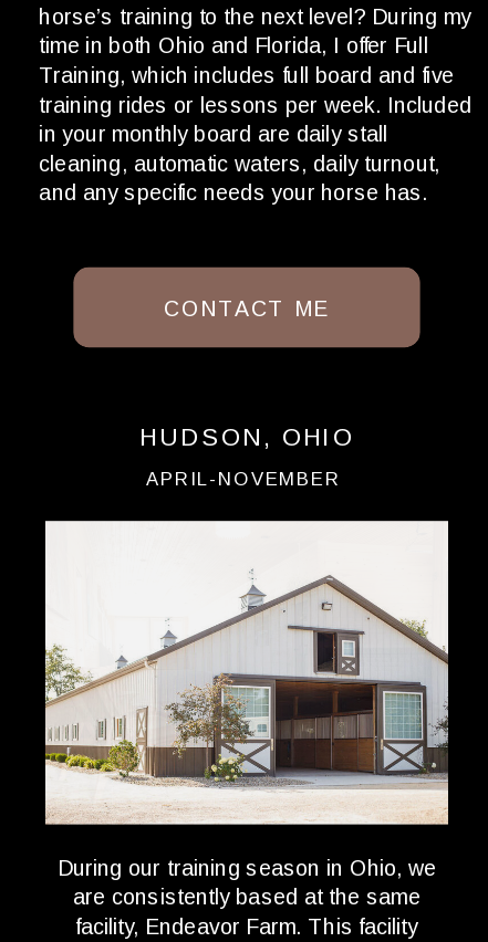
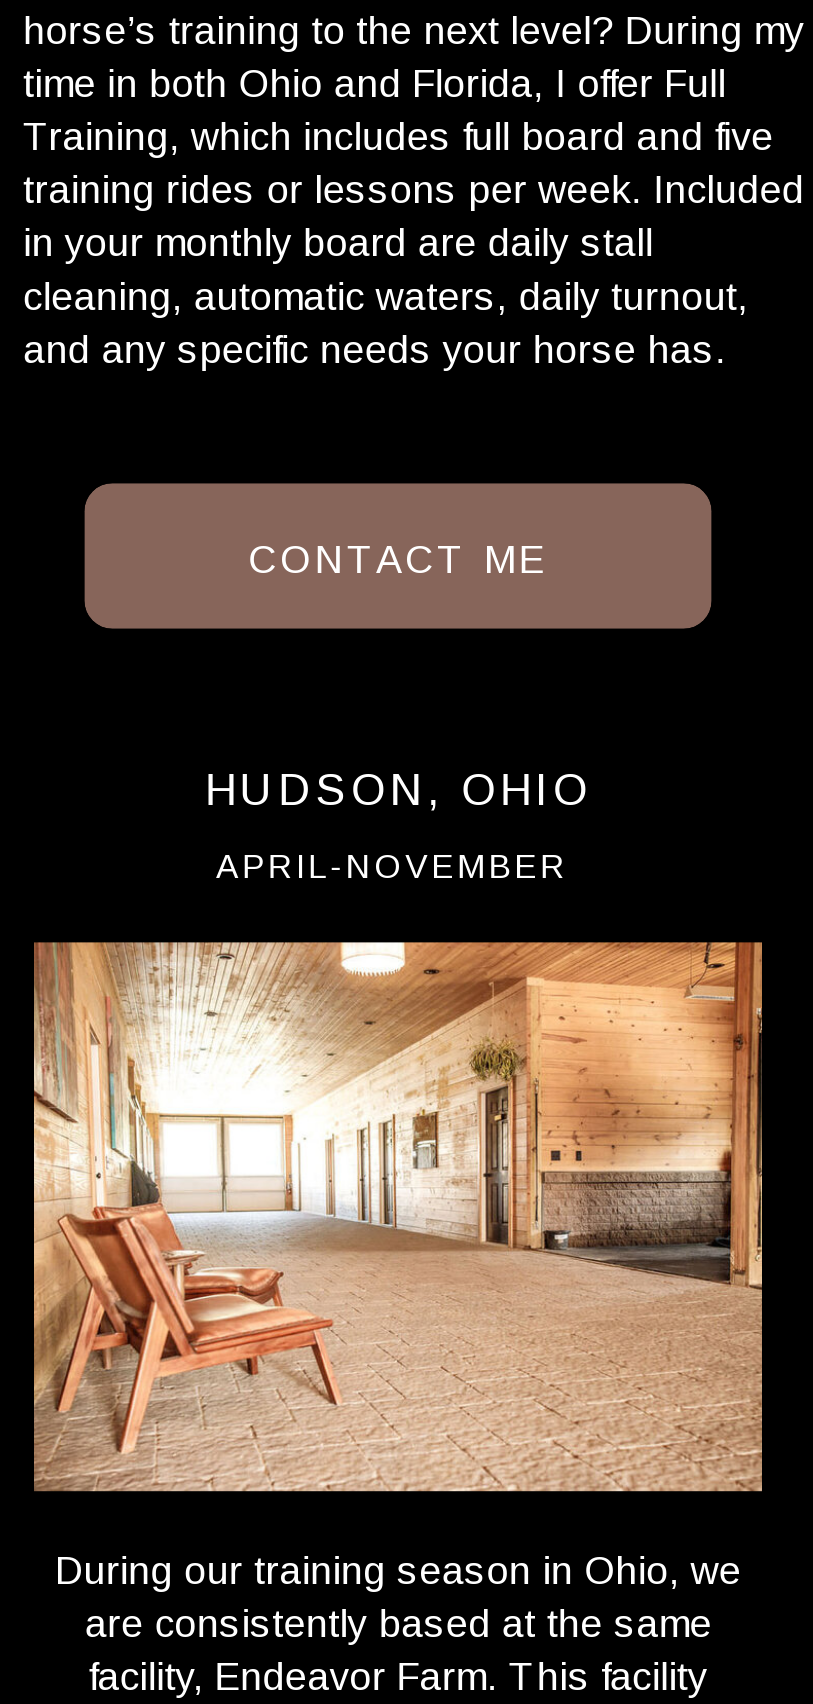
[44,520,449,825] [image] -> [32,940,764,1492] [image]

